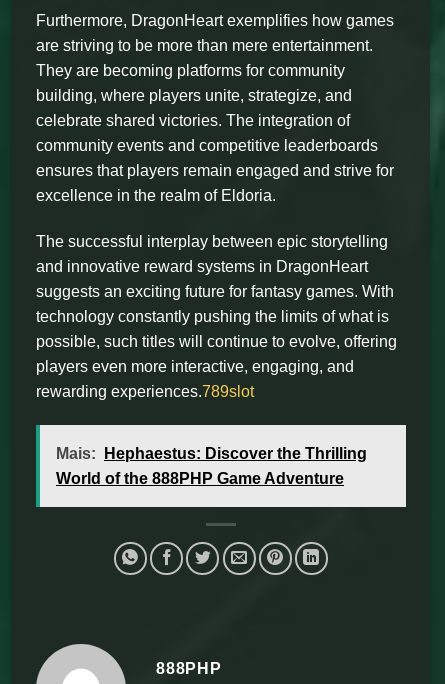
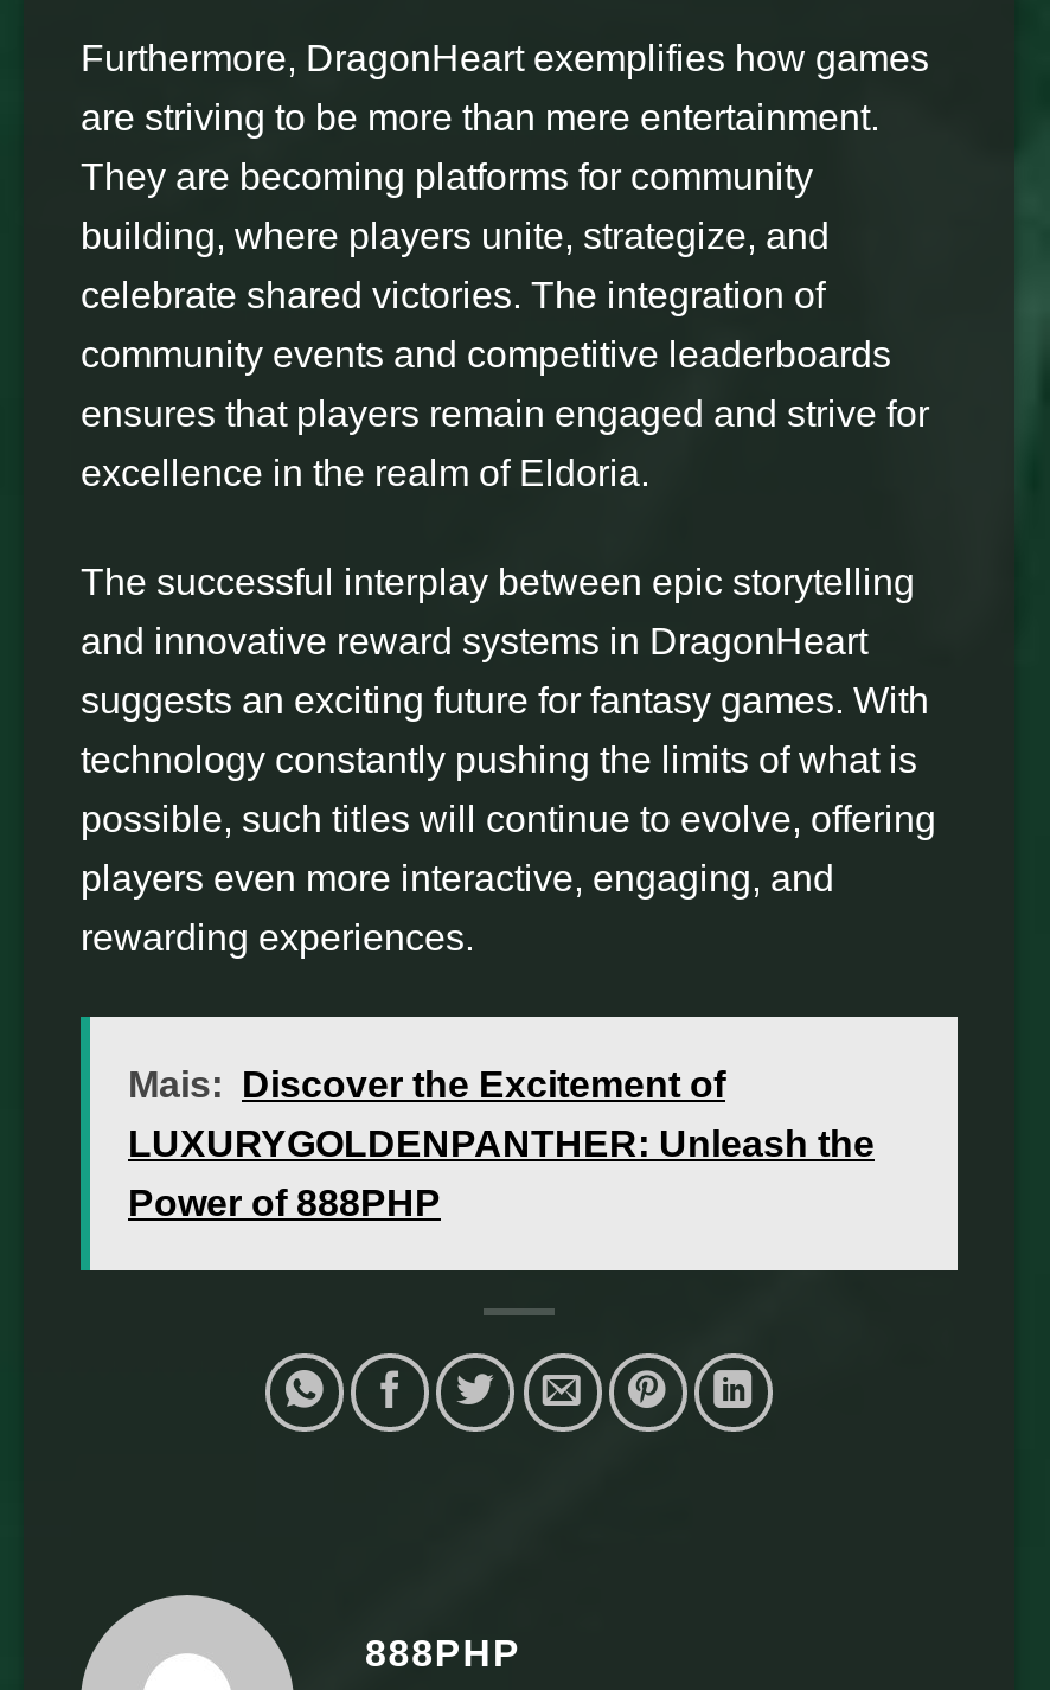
[36,383,254,400] rewarding experiences.789slot -> [81,917,474,957] rewarding experiences.
[56,445,367,487] Mais: Hephaestus: Discover the Thrilling | World of the 888PHP Game Adventure -> [128,1064,875,1222] Mais: Discover the Excitement of | LUXURYGOLDENPANTHER: Unleash the | Power of 888PHP

